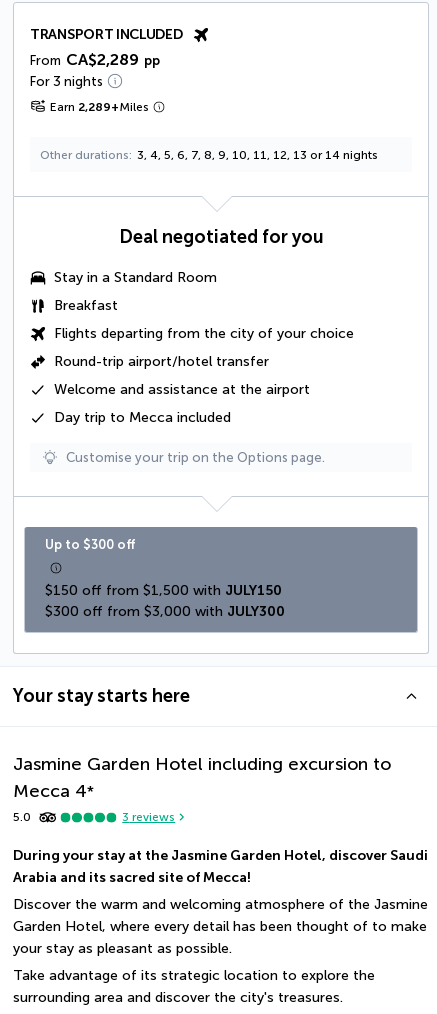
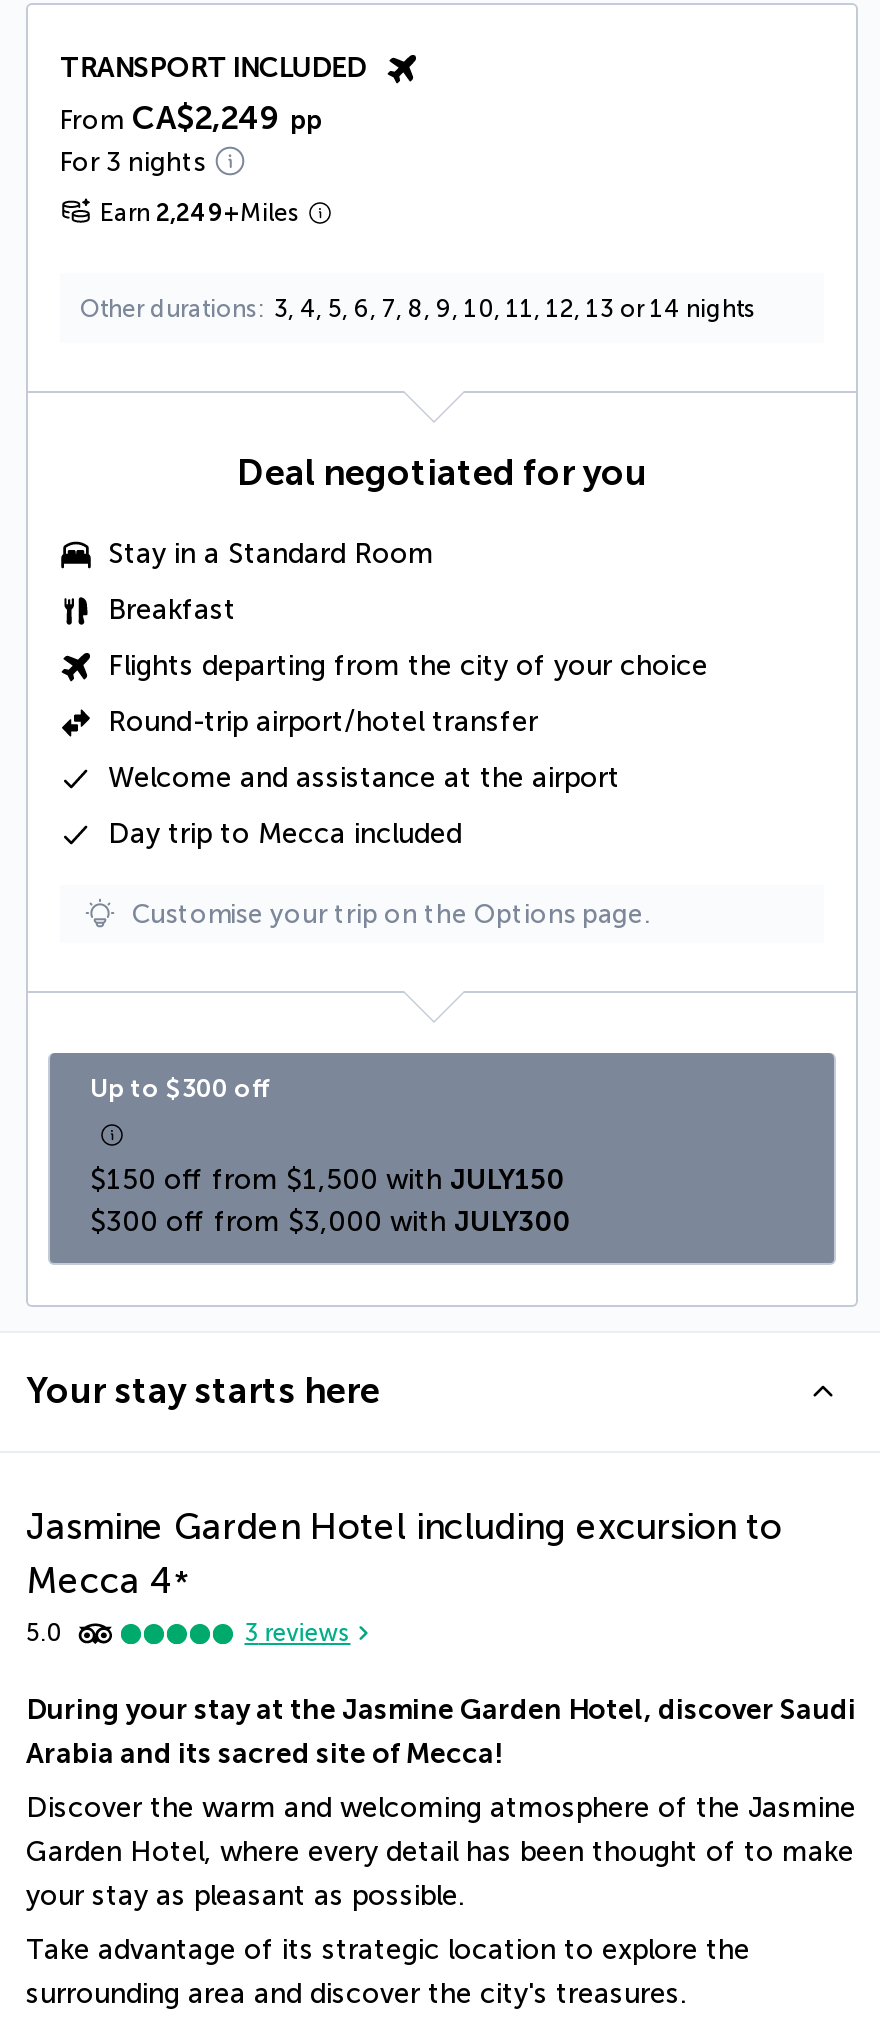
[30,50,160,69] From CA$2,289 pp -> [60,99,322,137] From CA$2,249 pp
[50,100,149,114] Earn 2,289+Miles -> [100,199,300,227] Earn 2,249+Miles

